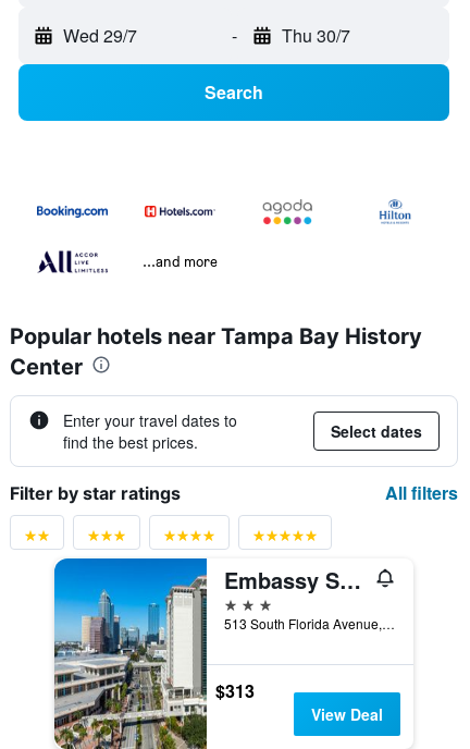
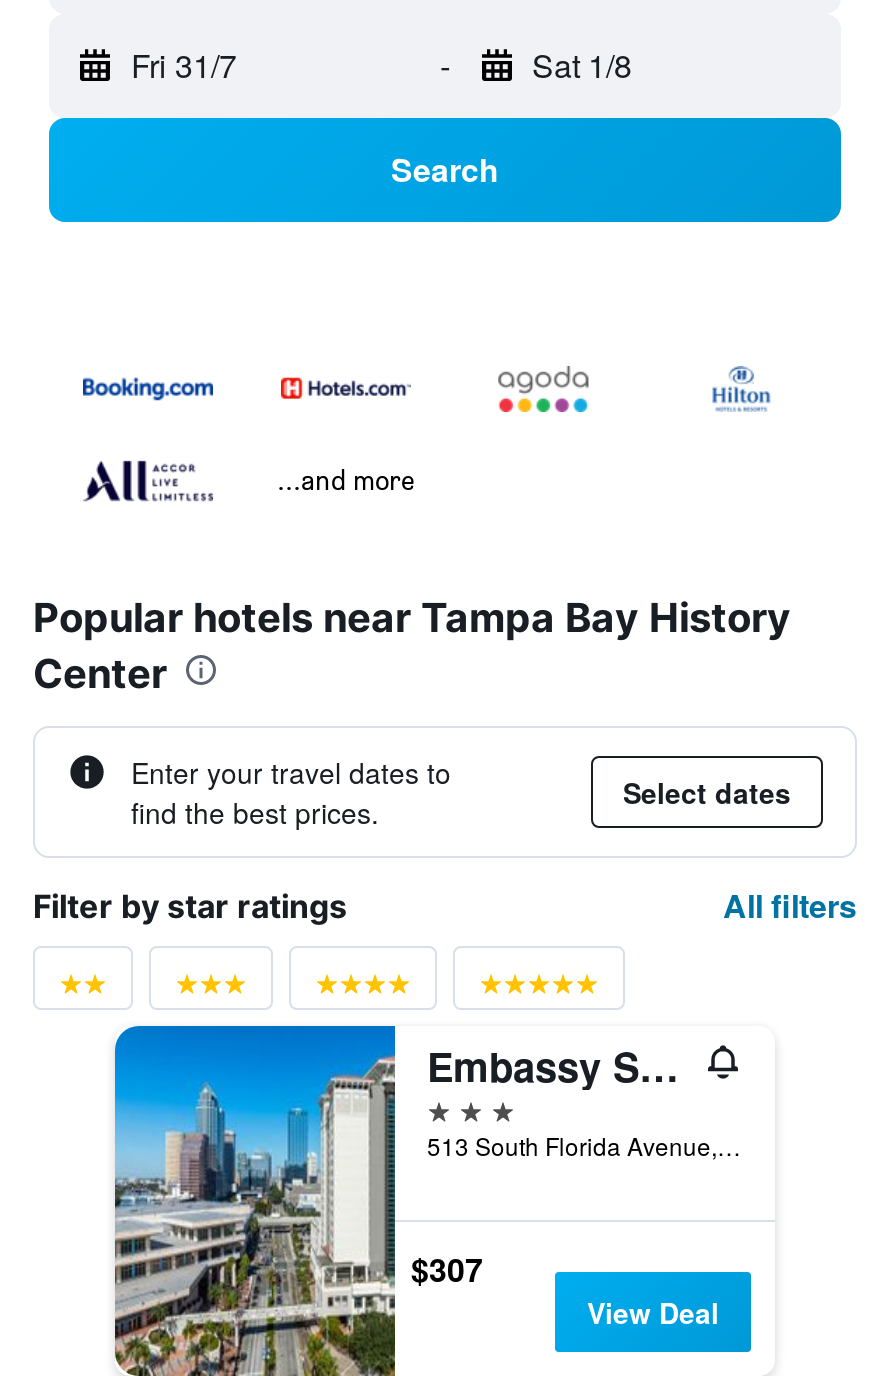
[63,23,137,48] Wed 29/7 -> [131,42,237,88] Fri 31/7
[281,23,350,48] Thu 30/7 -> [532,42,632,88] Sat 1/8
[215,678,255,703] $313 -> [411,1245,483,1291] $307

